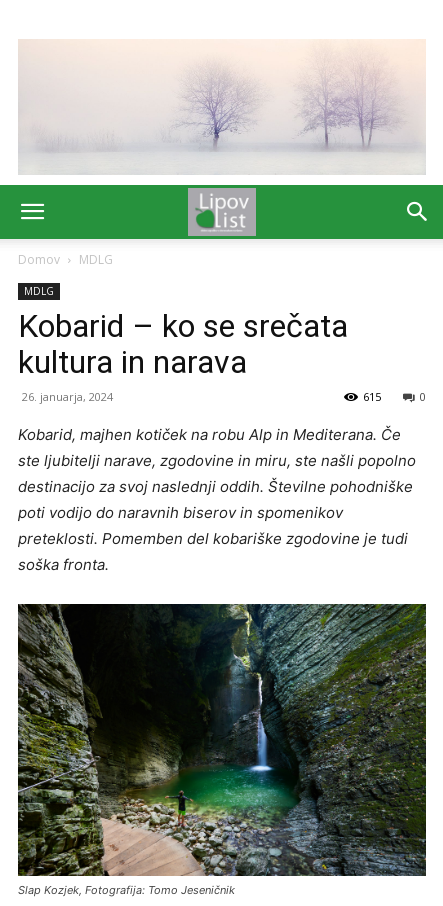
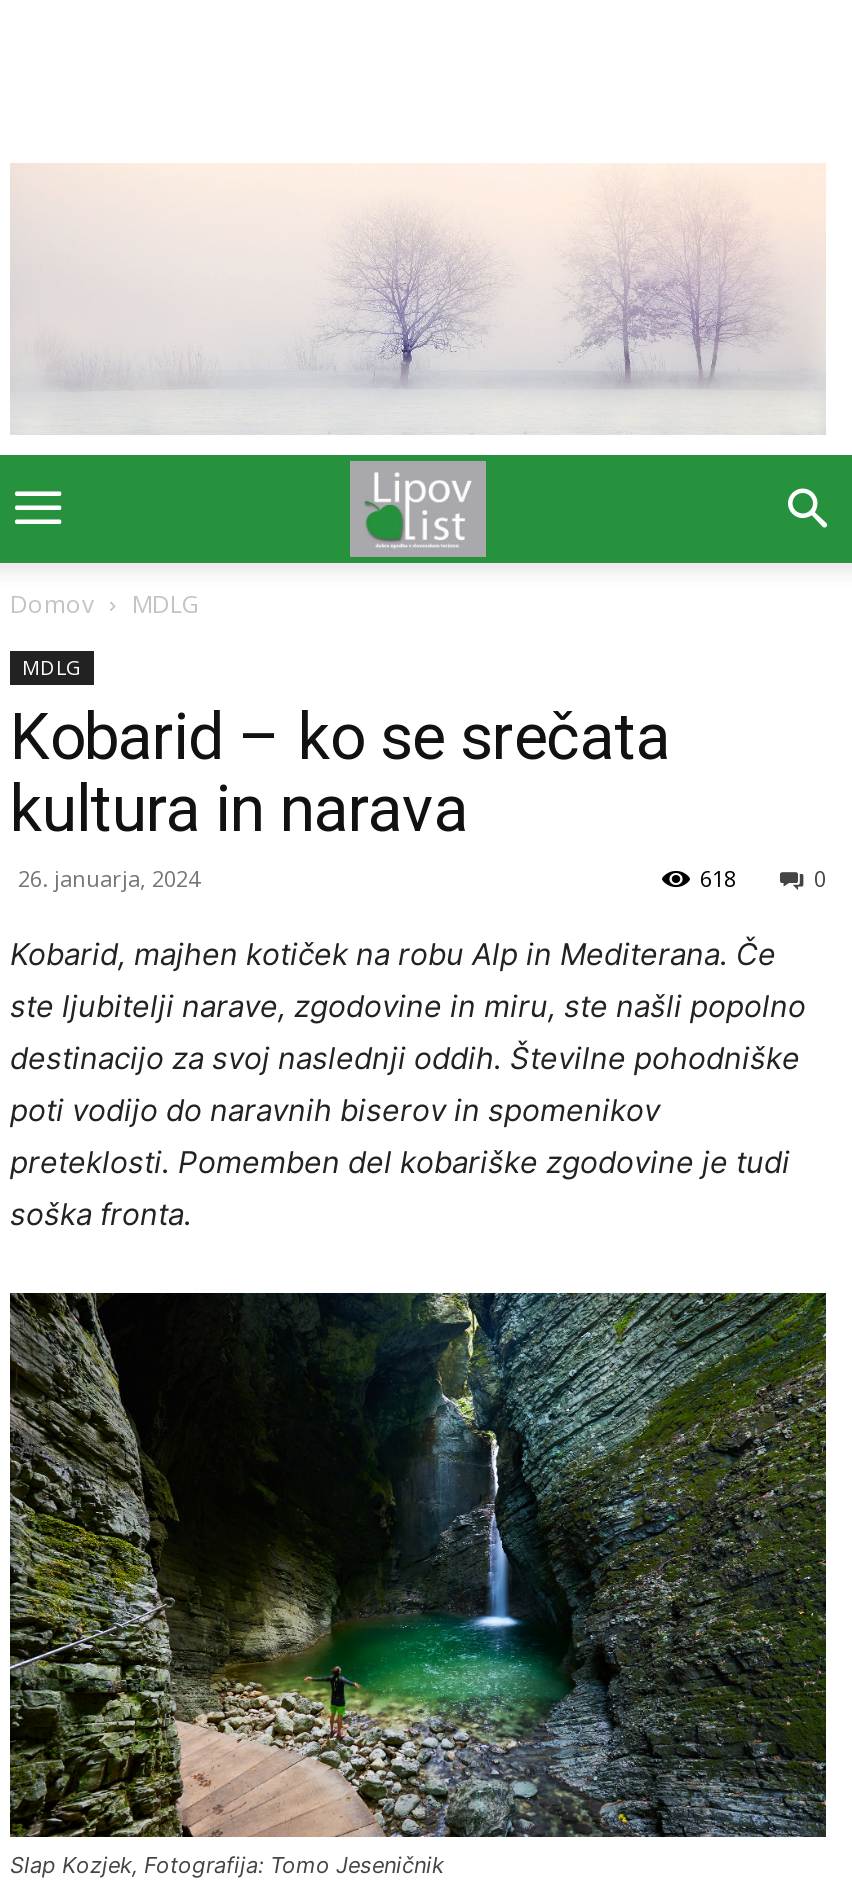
[363,389,381,404] 615 -> [700,863,736,893] 618

